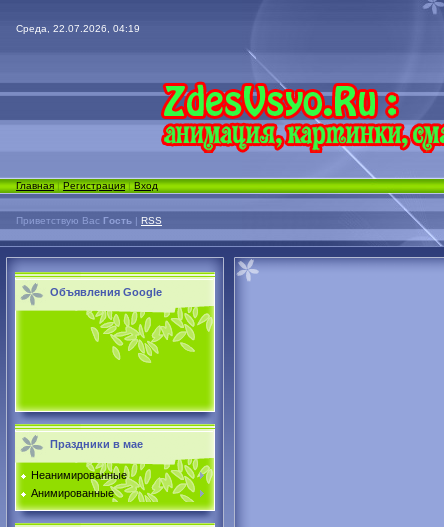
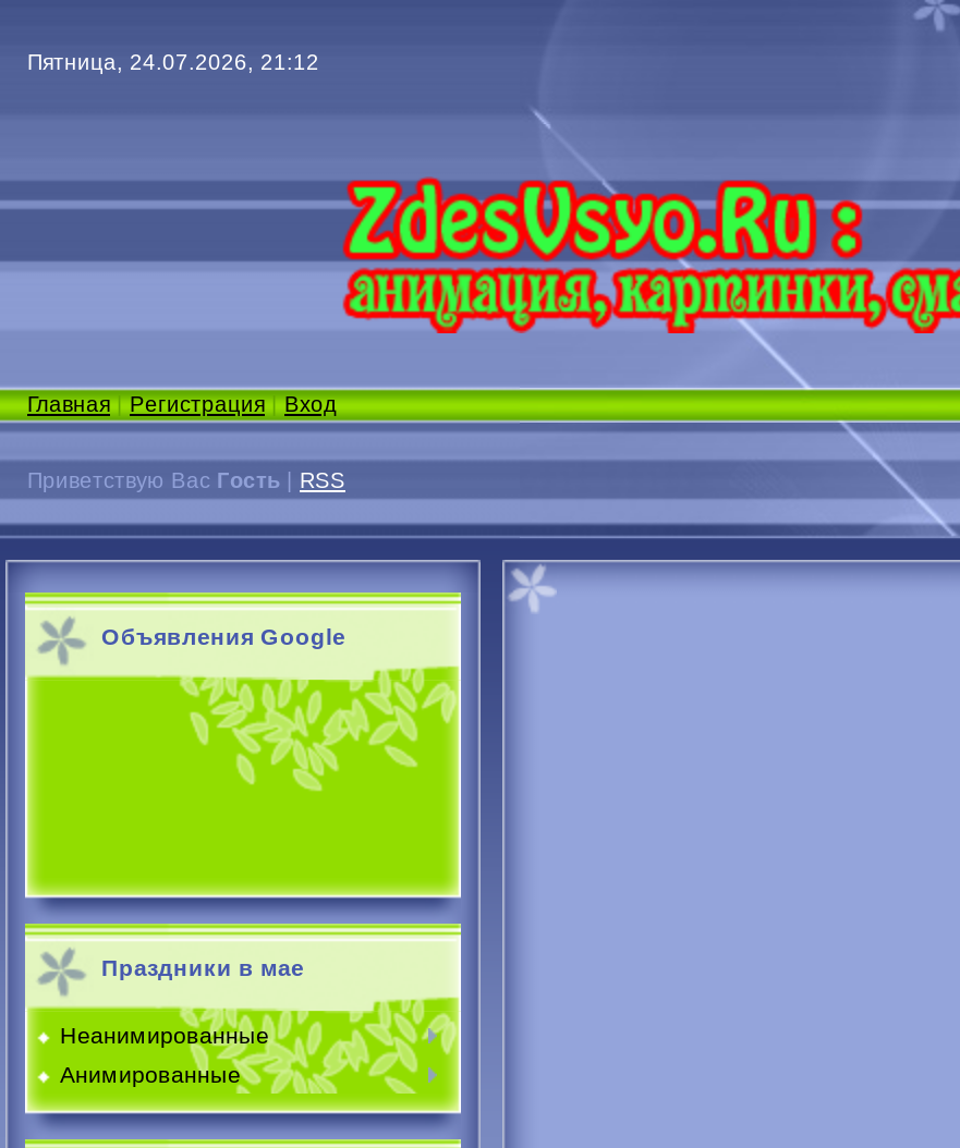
[16,23,140,34] Среда, 22.07.2026, 04:19 -> [27,50,319,74] Пятница, 24.07.2026, 21:12

